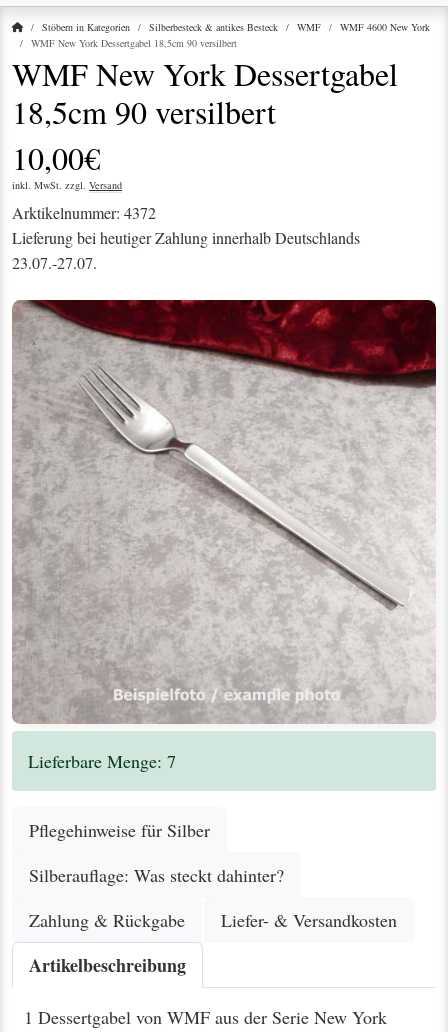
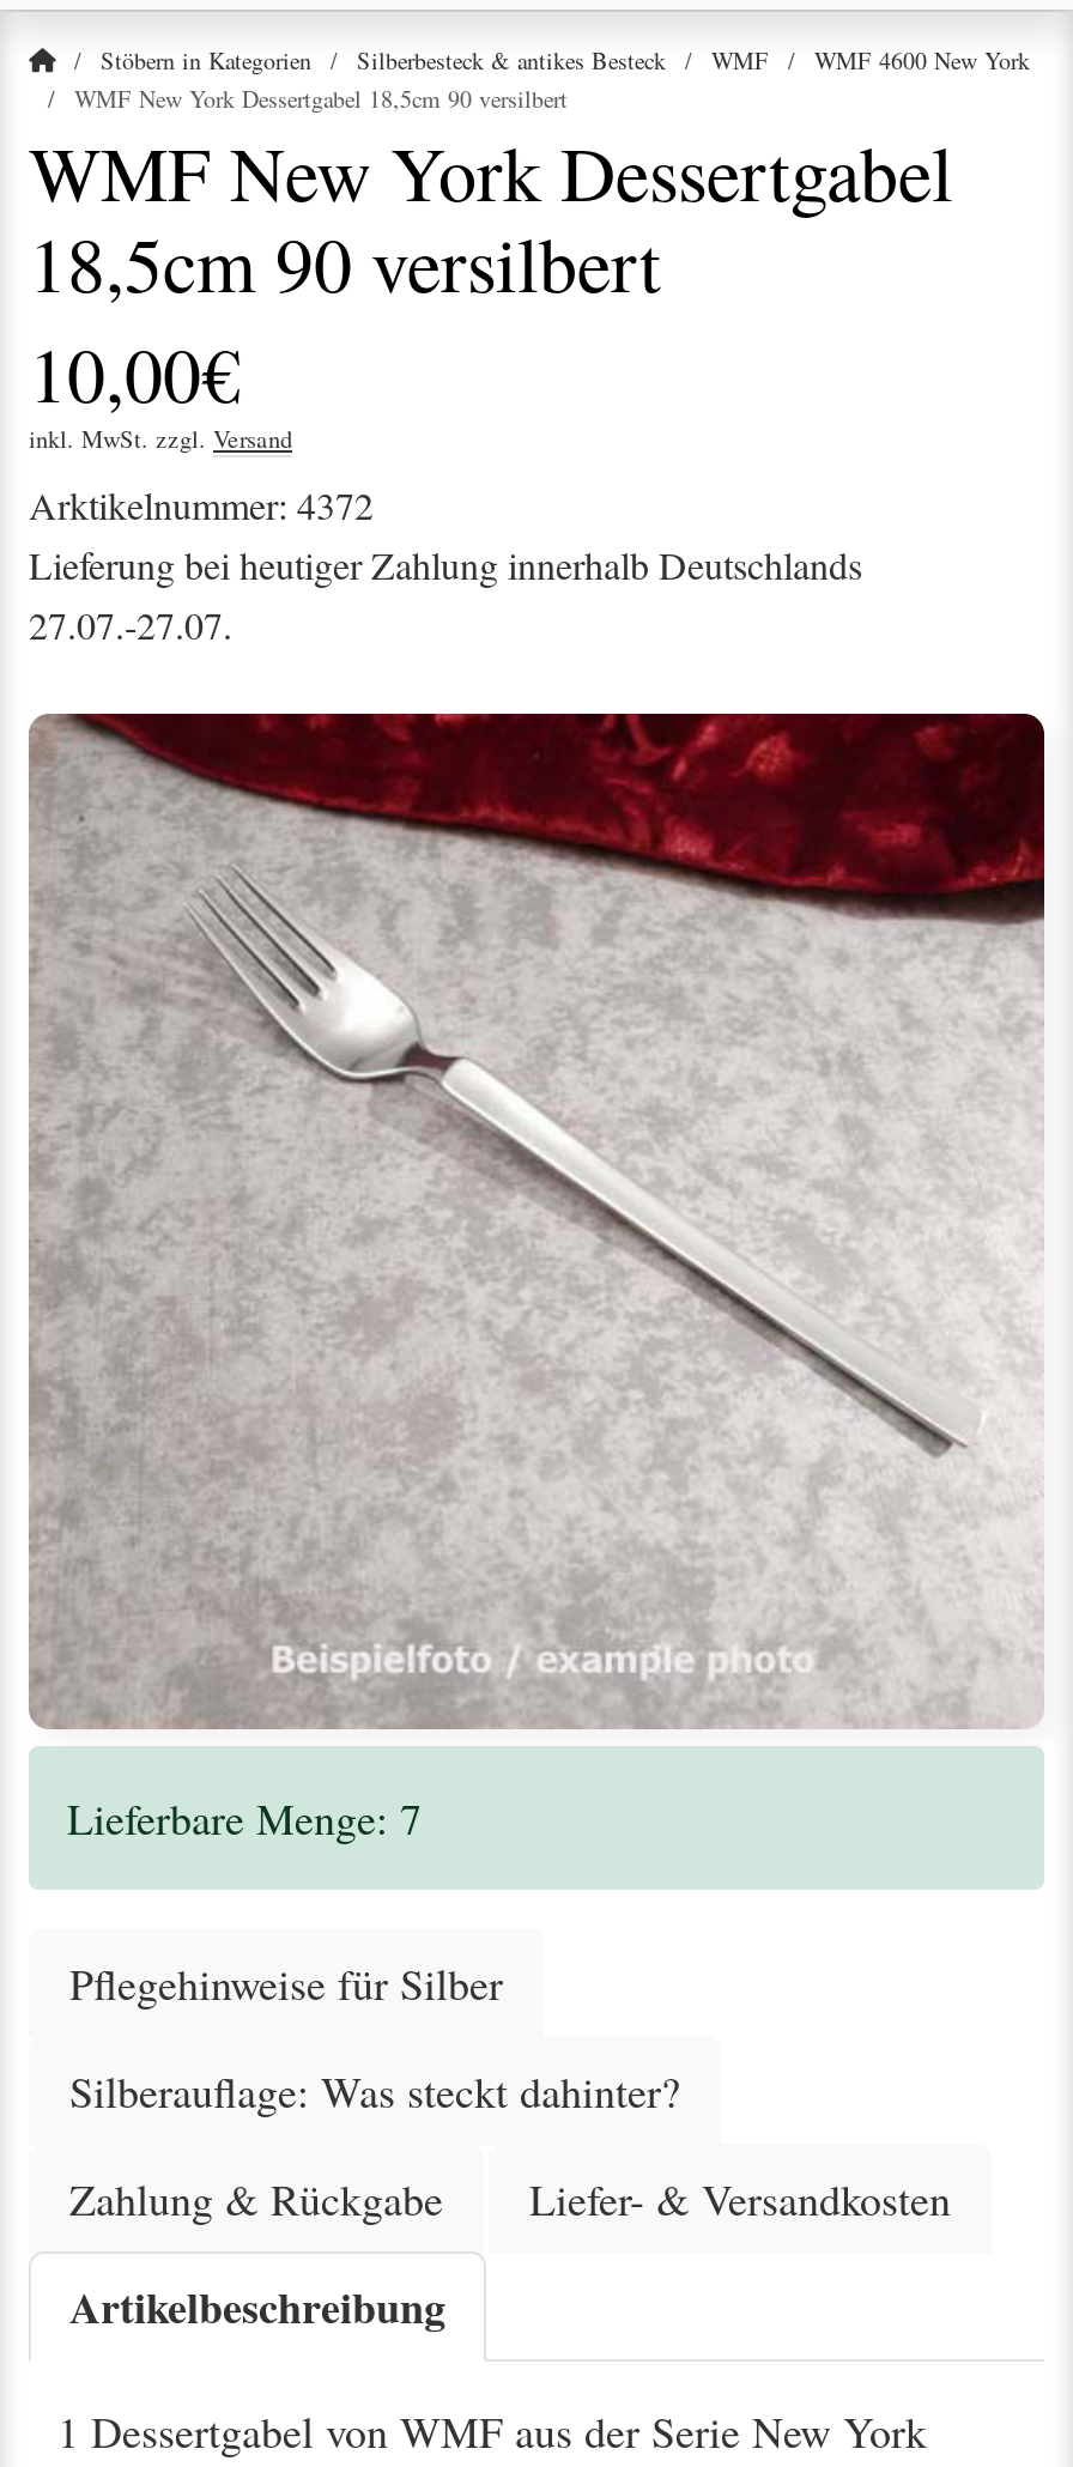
[12,252,97,273] 23.07.-27.07. -> [29,599,232,650] 27.07.-27.07.

